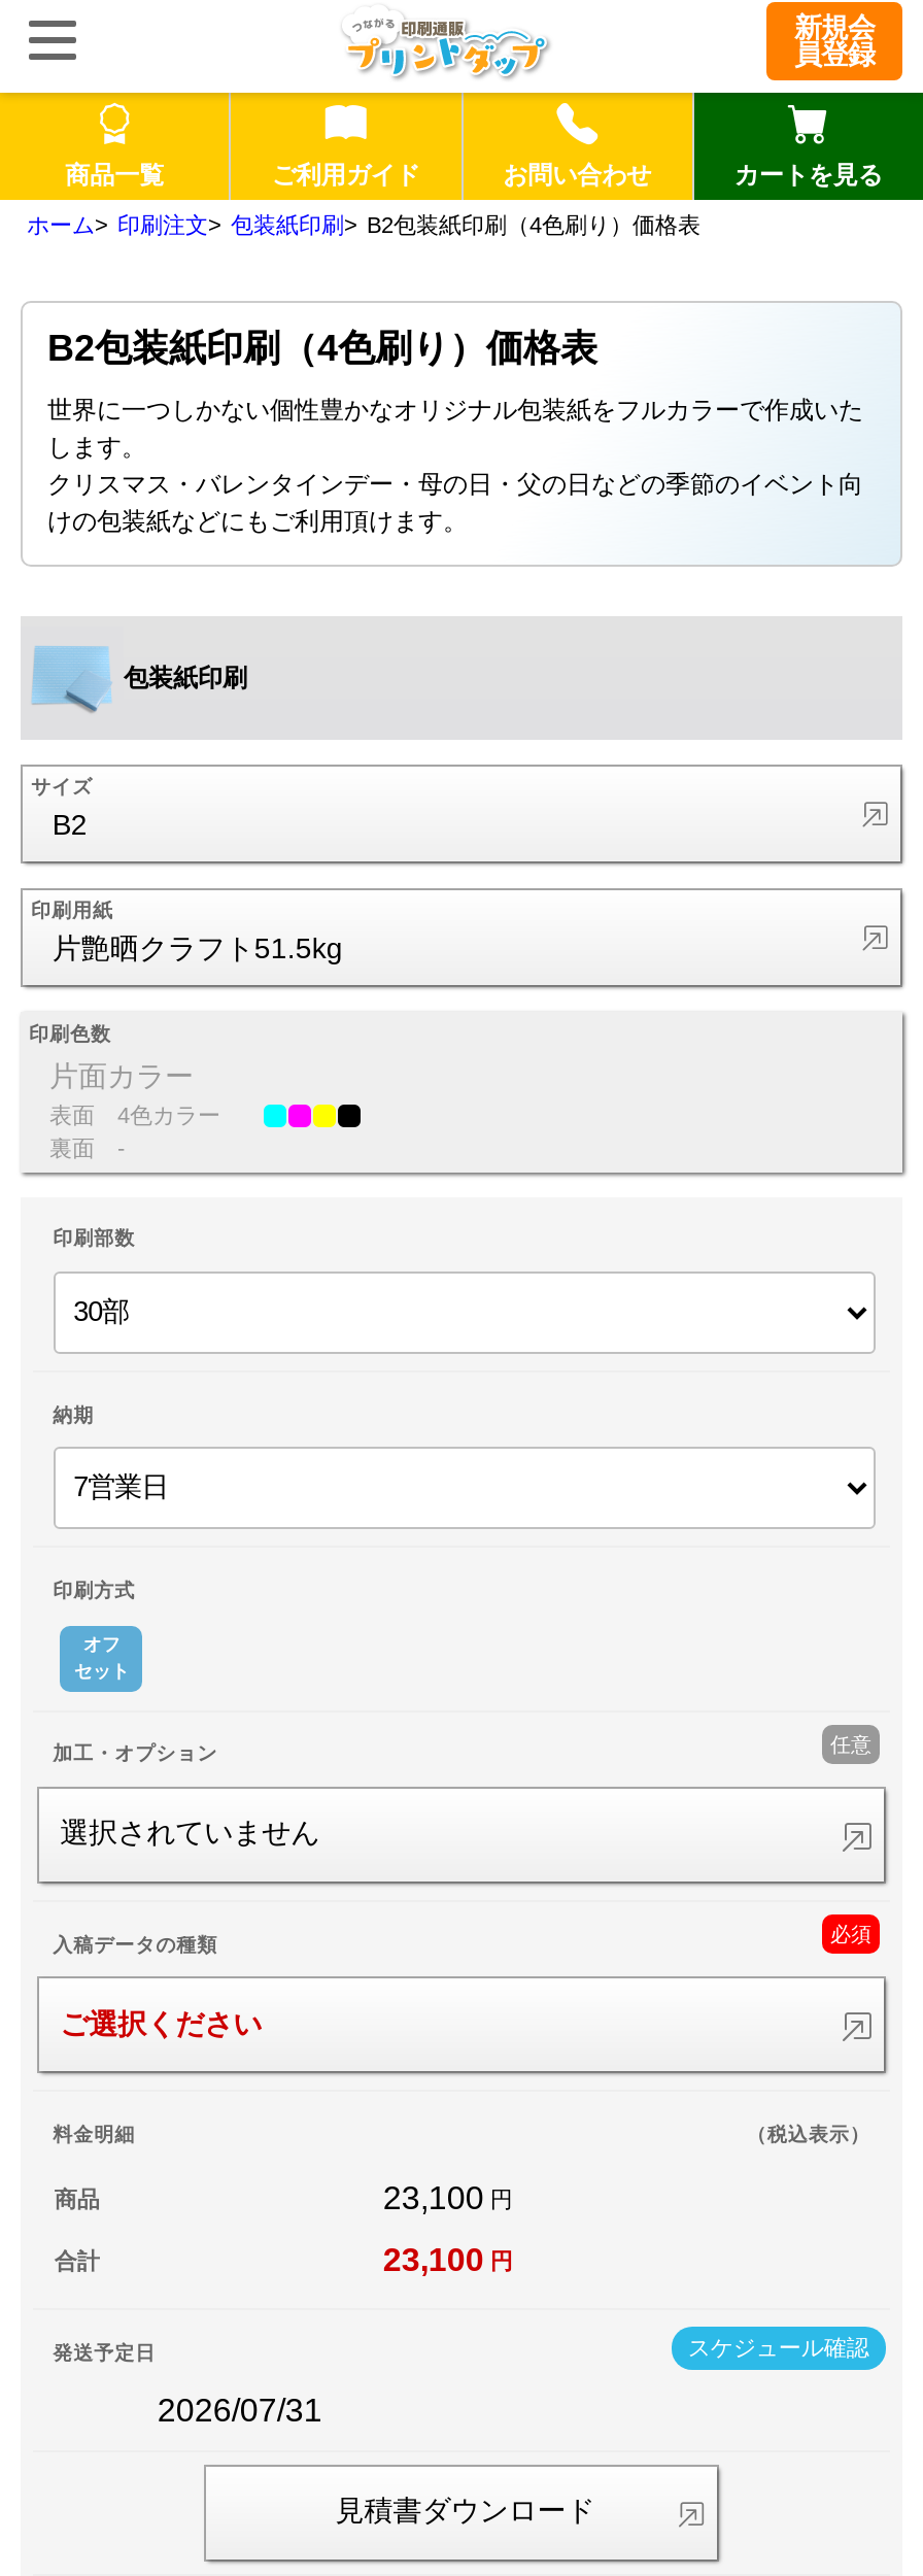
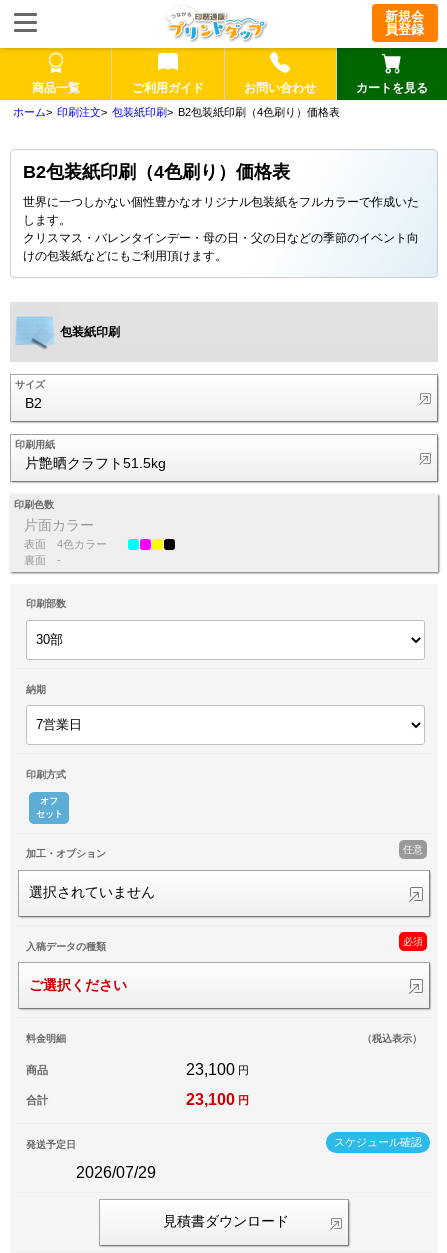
[157,2392,322,2427] 2026/07/31 -> [76,1163,156,1180] 2026/07/29

